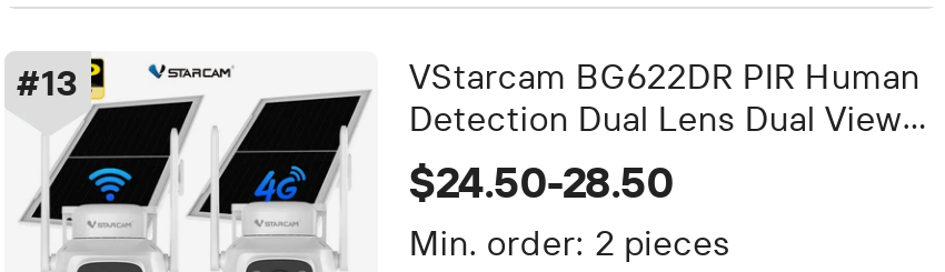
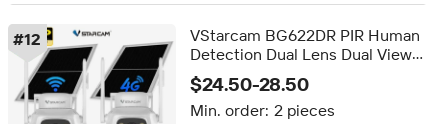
[16,63,79,105] #13 -> [13,30,41,49] #12

